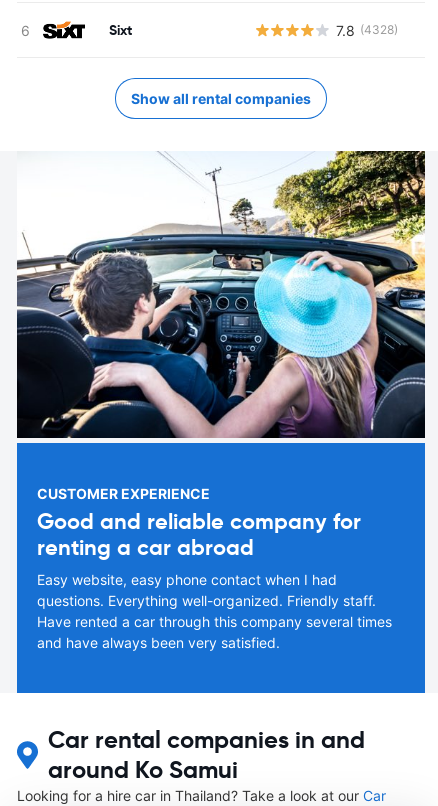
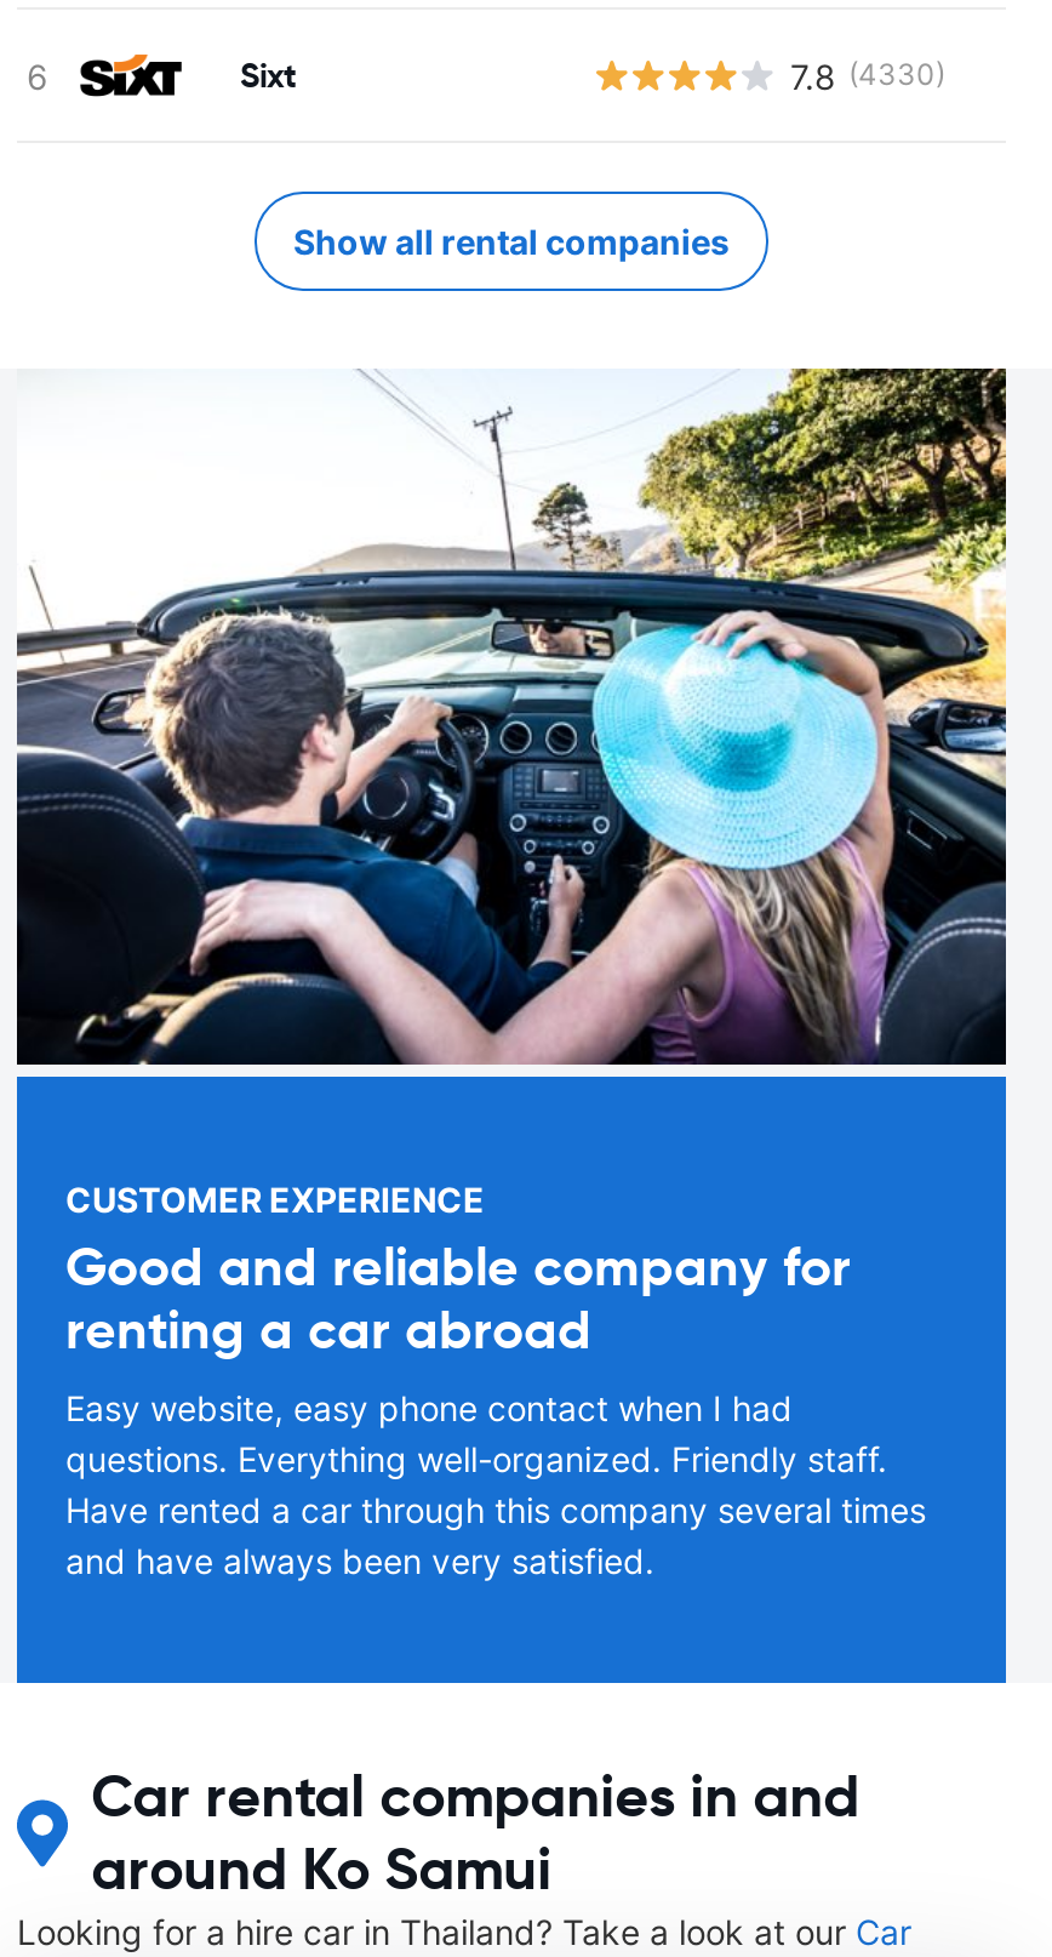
[336,21,398,38] 7.8 (4328) -> [790,55,945,96] 7.8 (4330)

